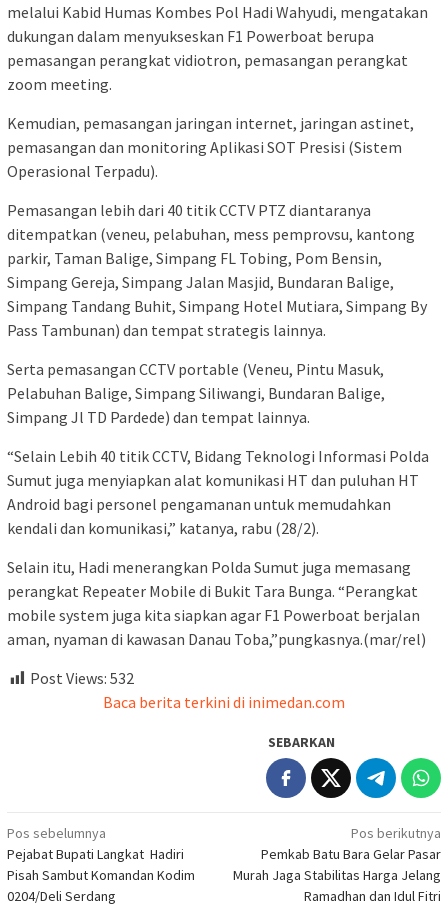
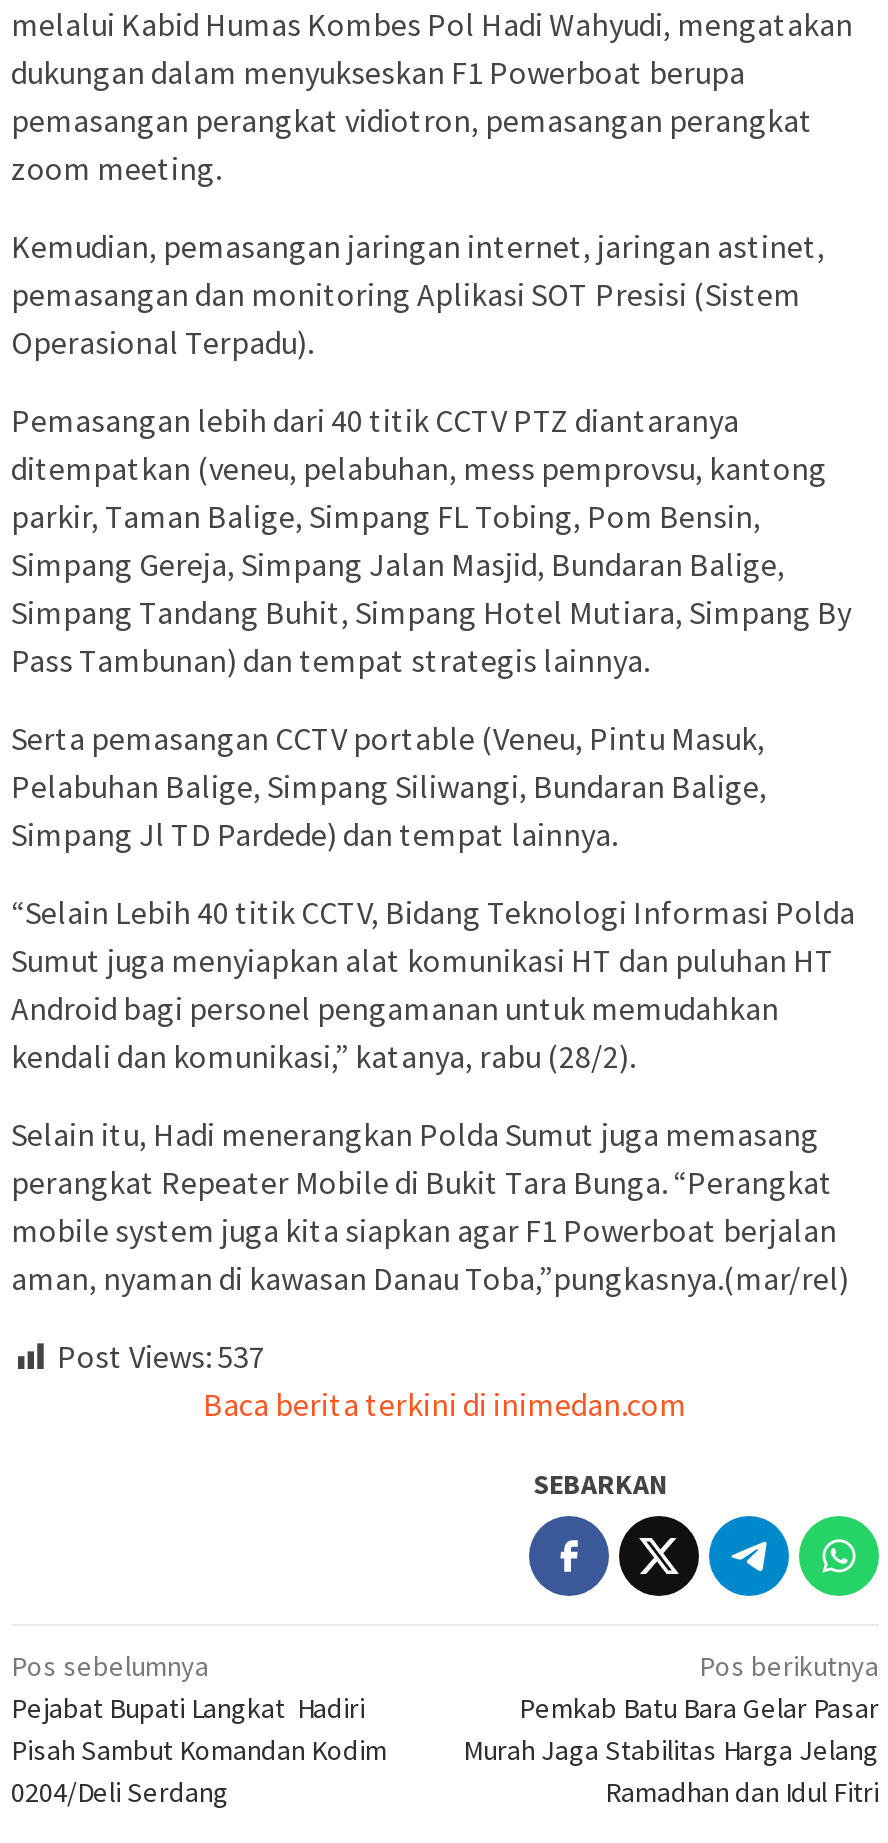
[30,668,134,688] Post Views: 532 -> [57,1335,265,1375] Post Views: 537

